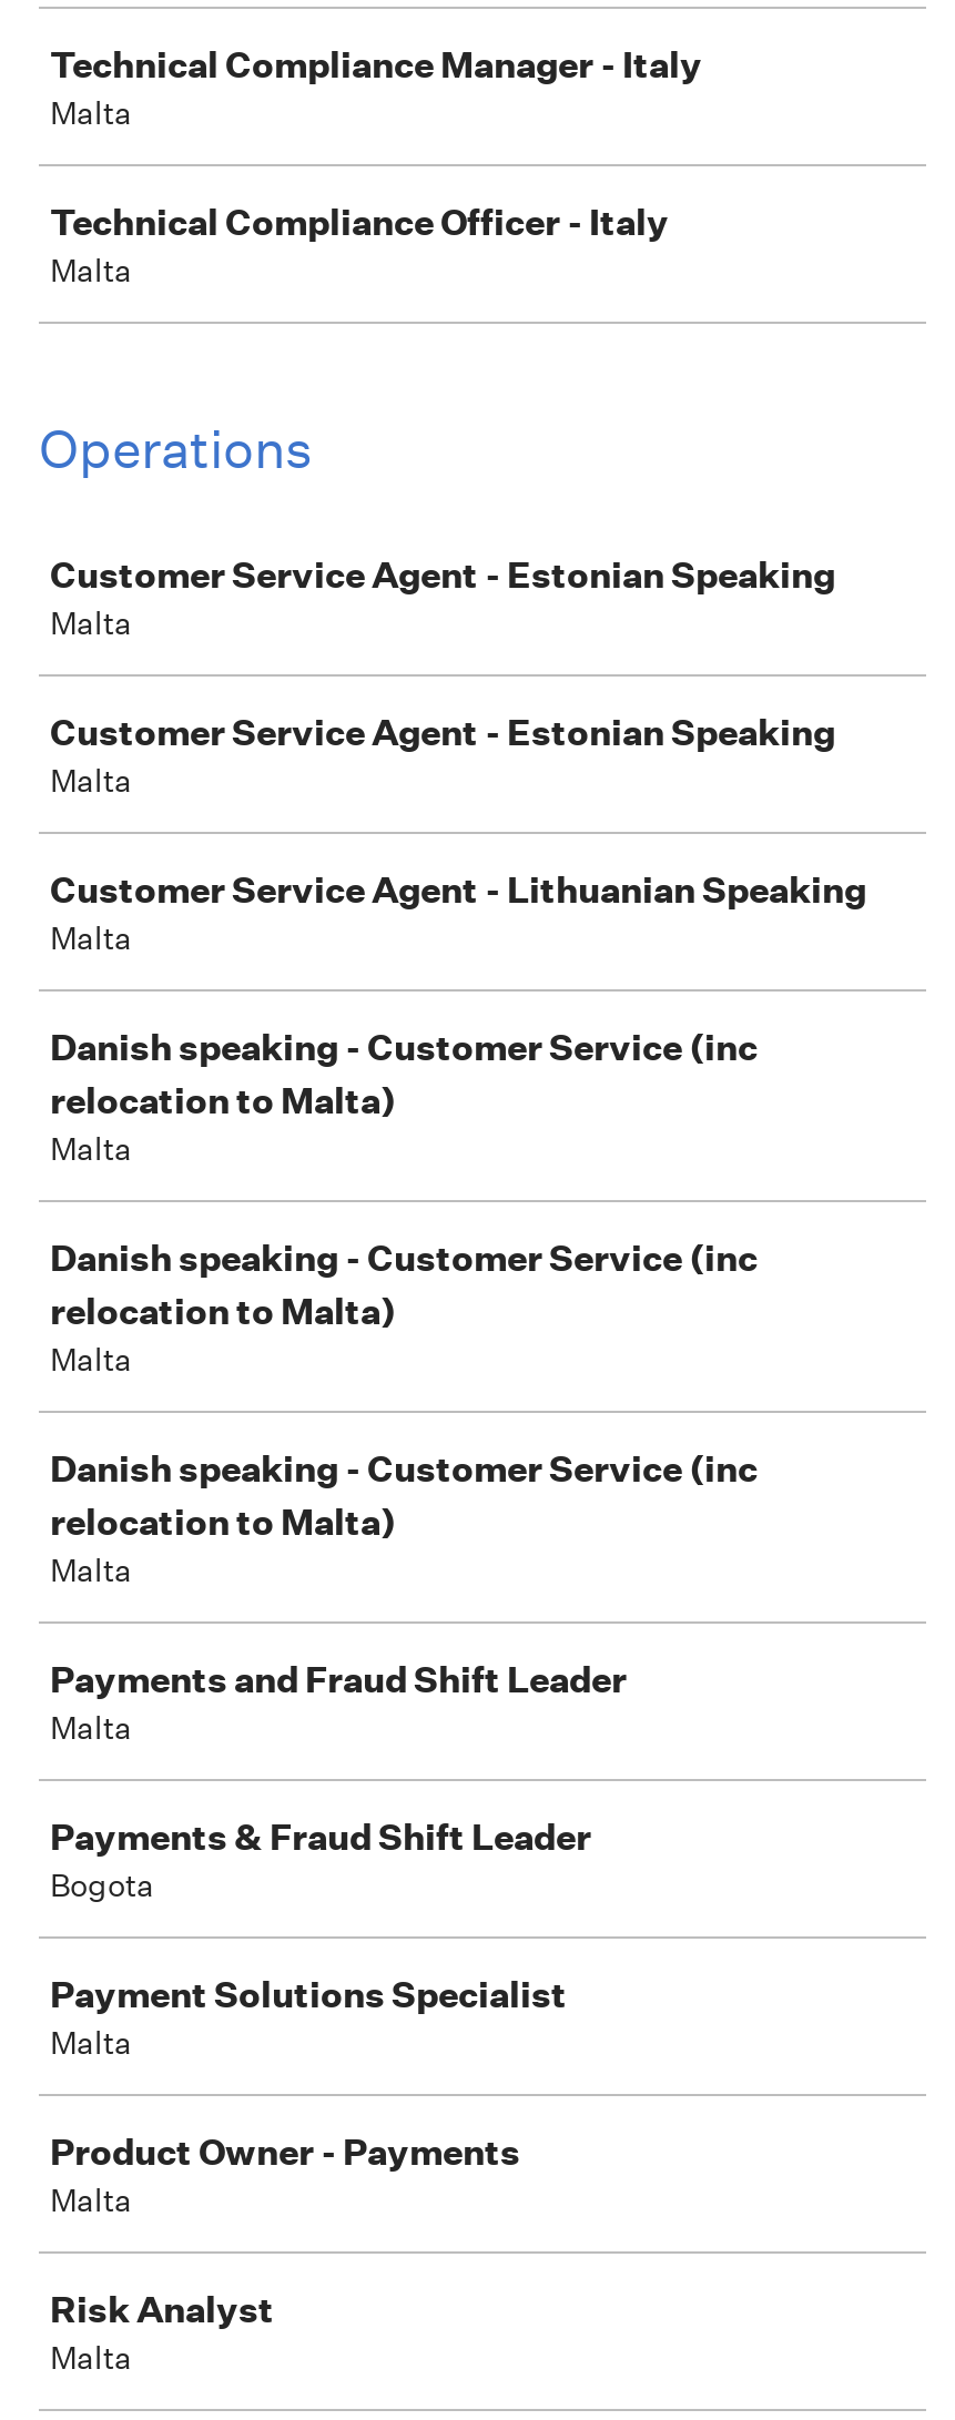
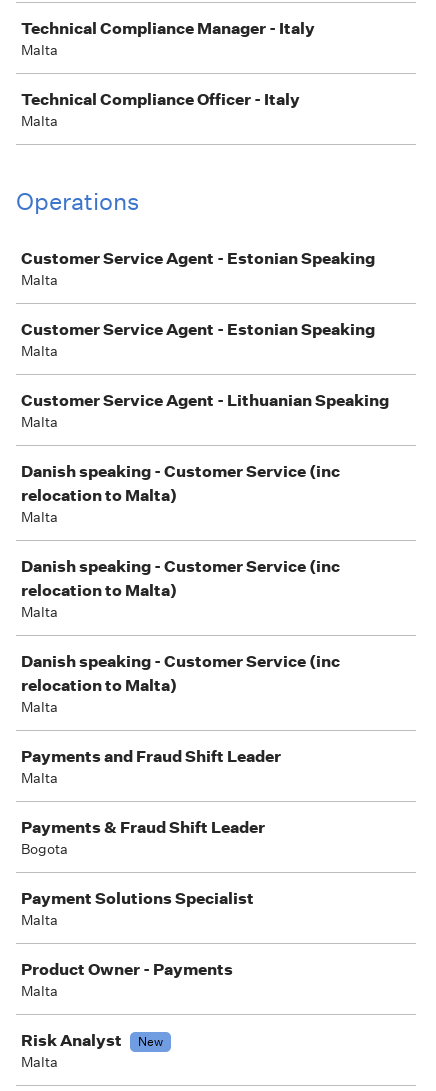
none -> [138,1033,163,1050] New

